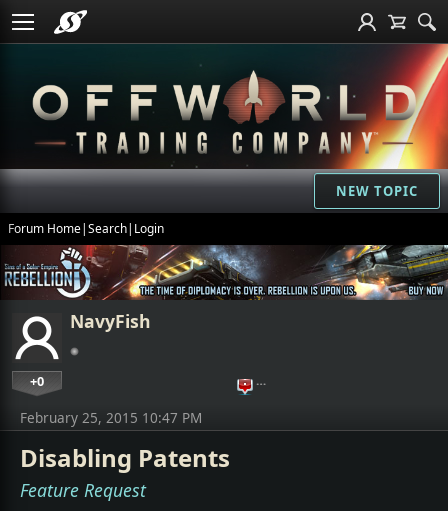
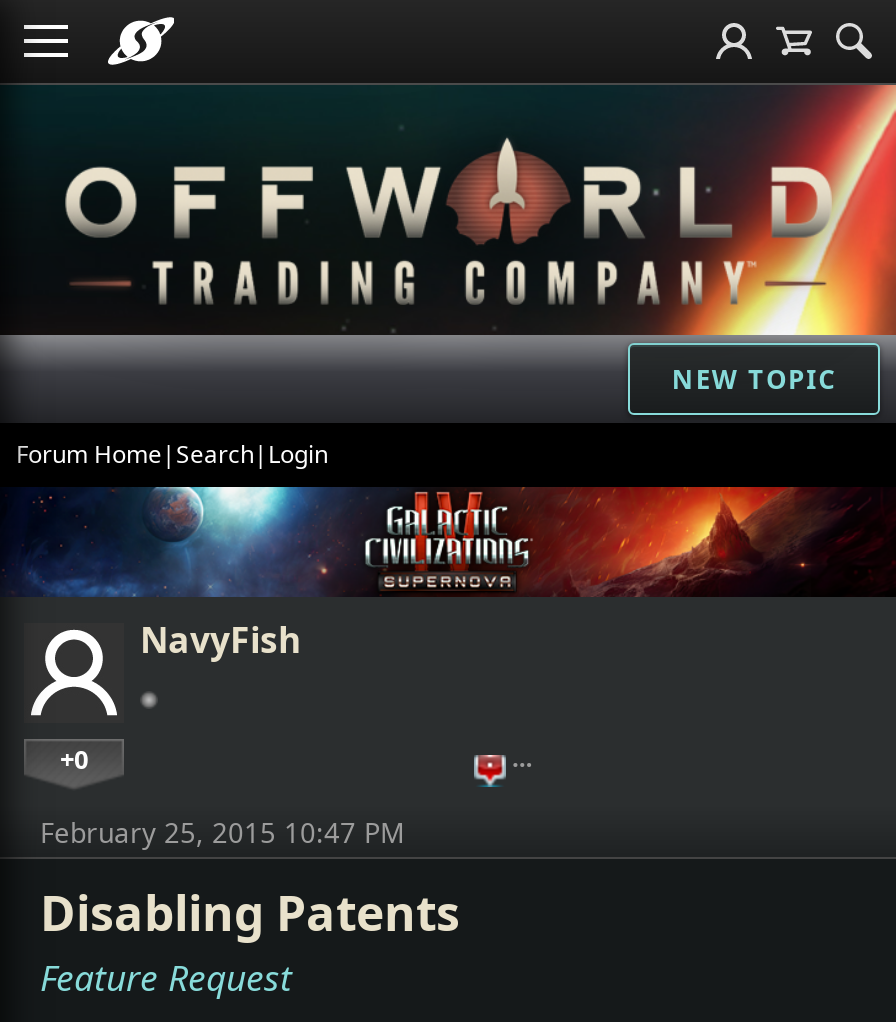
[4,244,445,301] [image] -> [8,485,890,599] [image]

